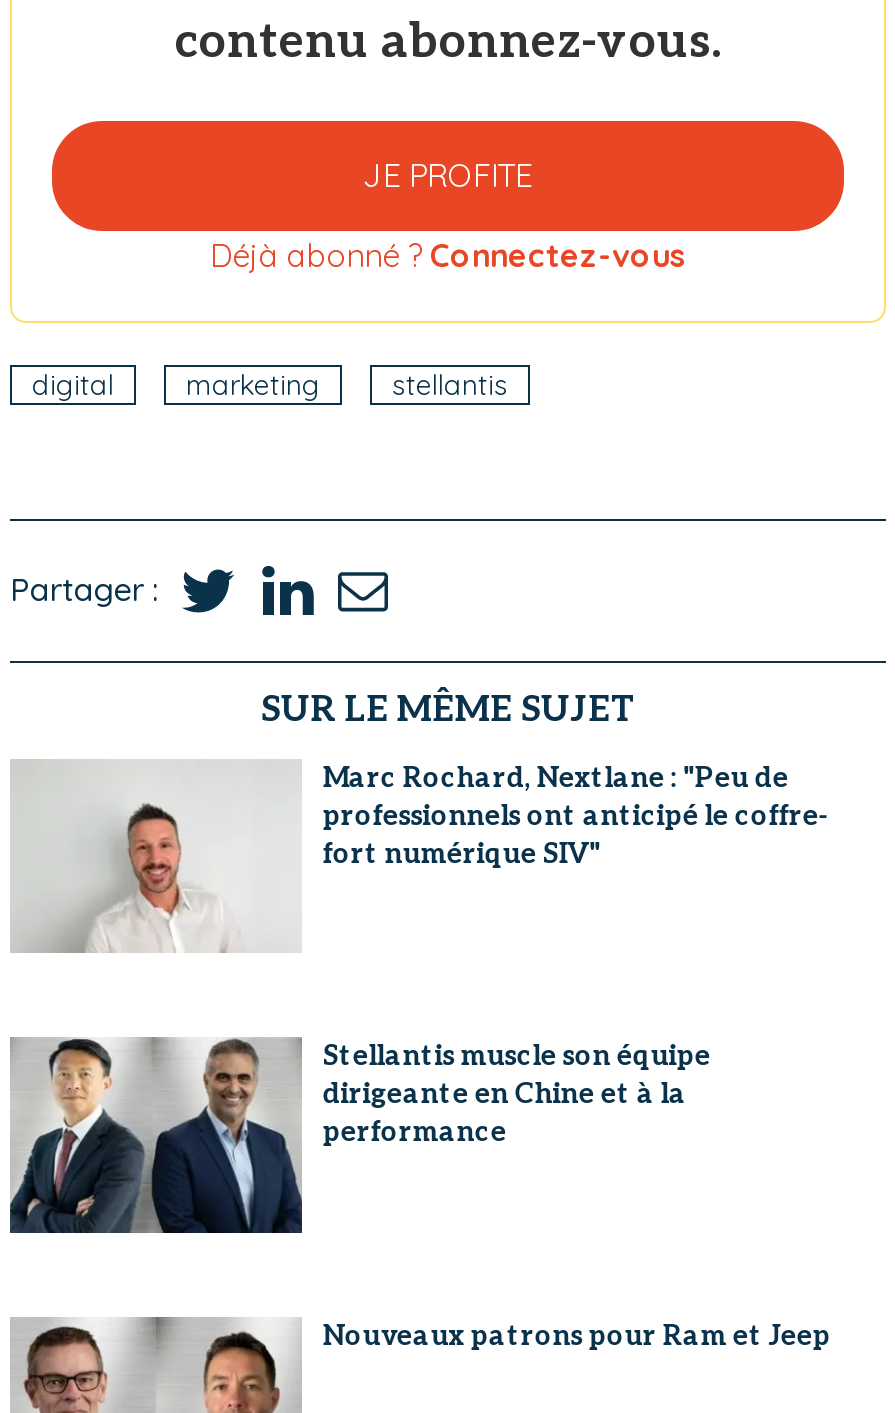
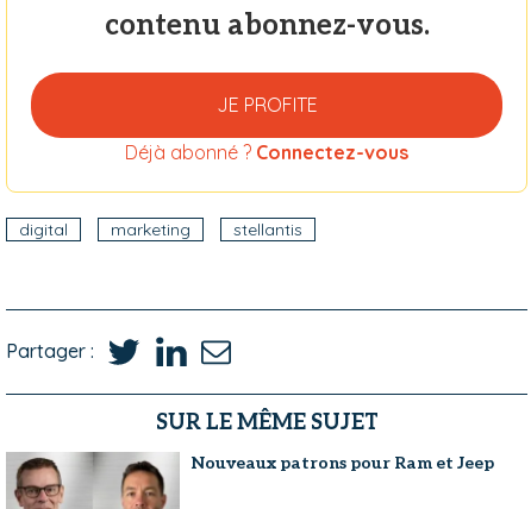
[12,760,831,962] [image] | Marc Rochard, Nextlane : "Peu de | professionnels ont anticipé le coffre- | fort numérique SIV" -> none
[10,1036,711,1236] [image] | Stellantis muscle son équipe | dirigeante en Chine et à la | performance -> none

